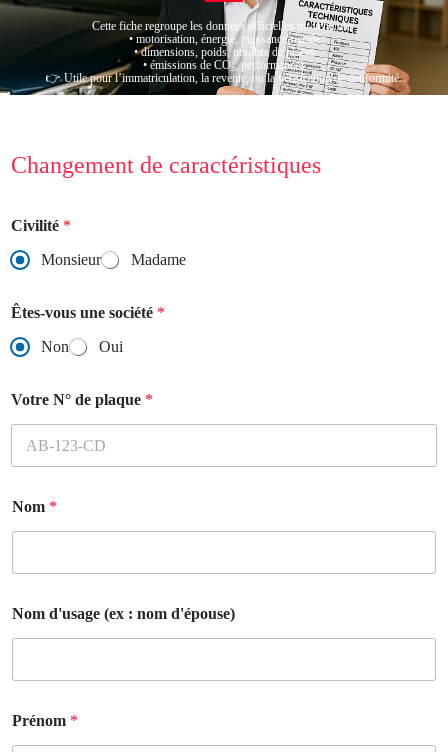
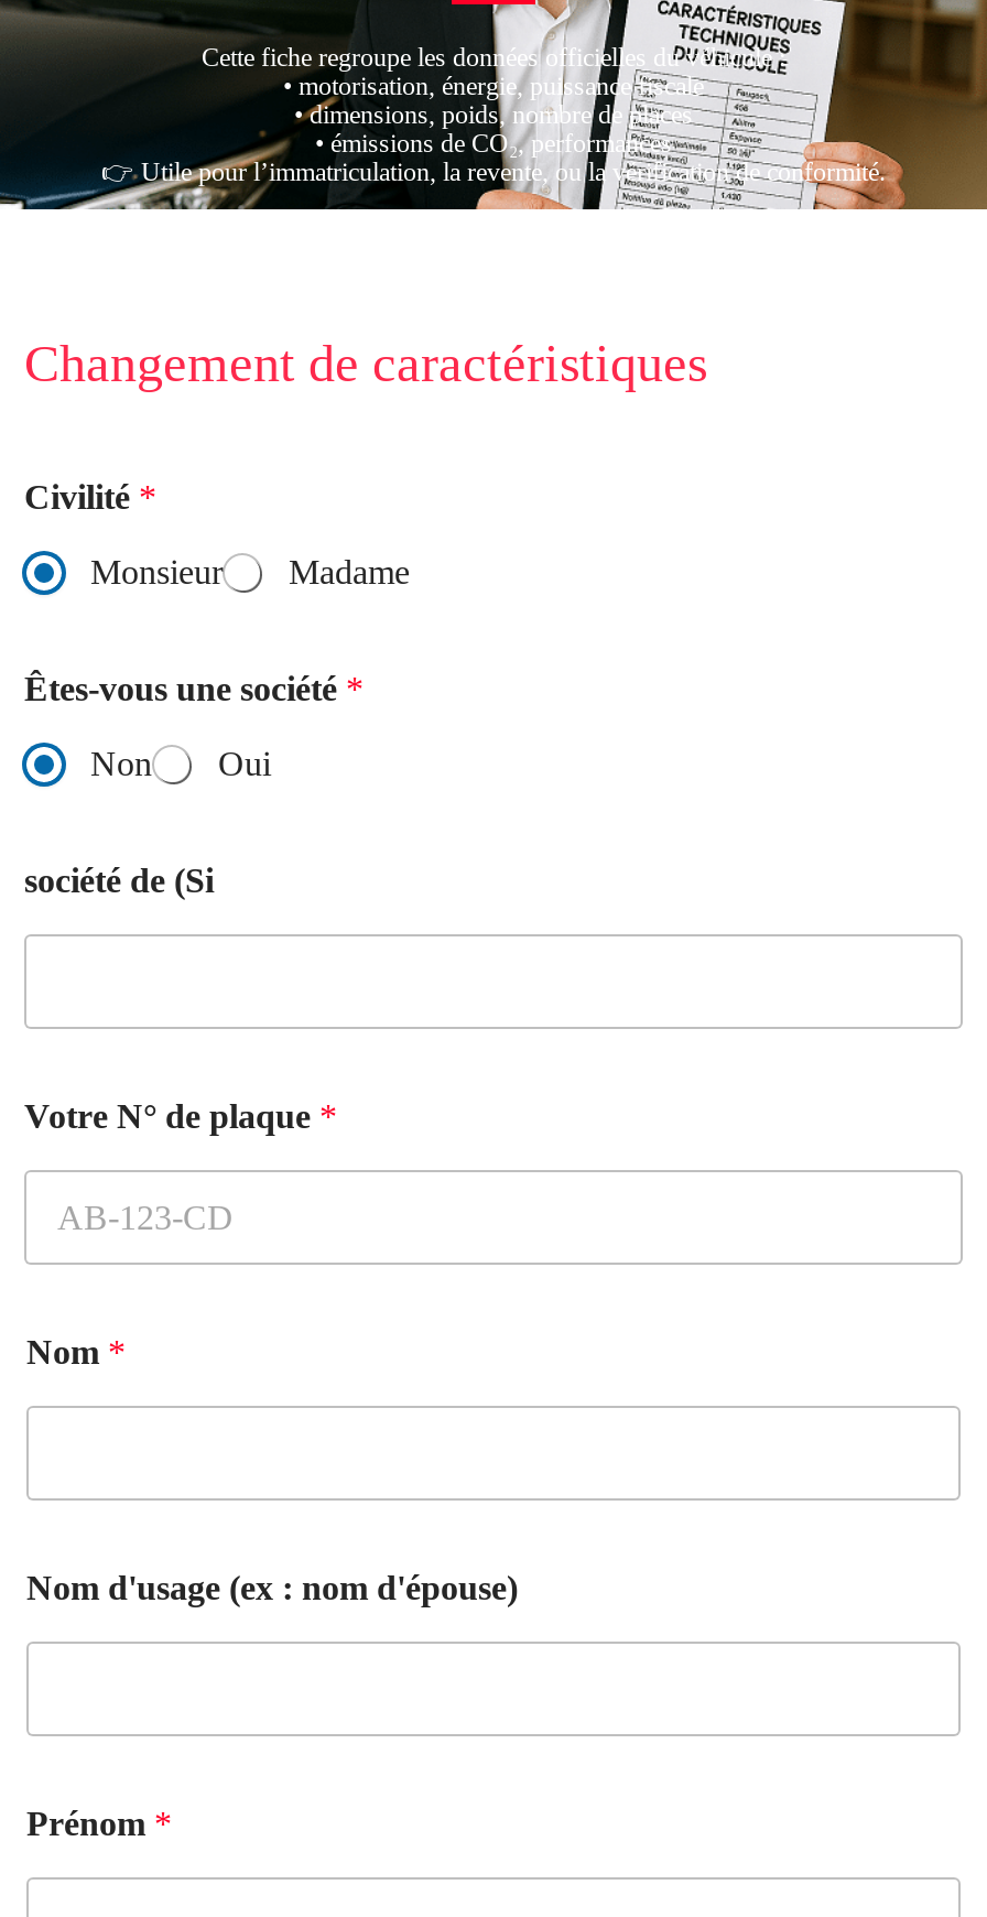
none -> [24,862,214,900] société de (Si

